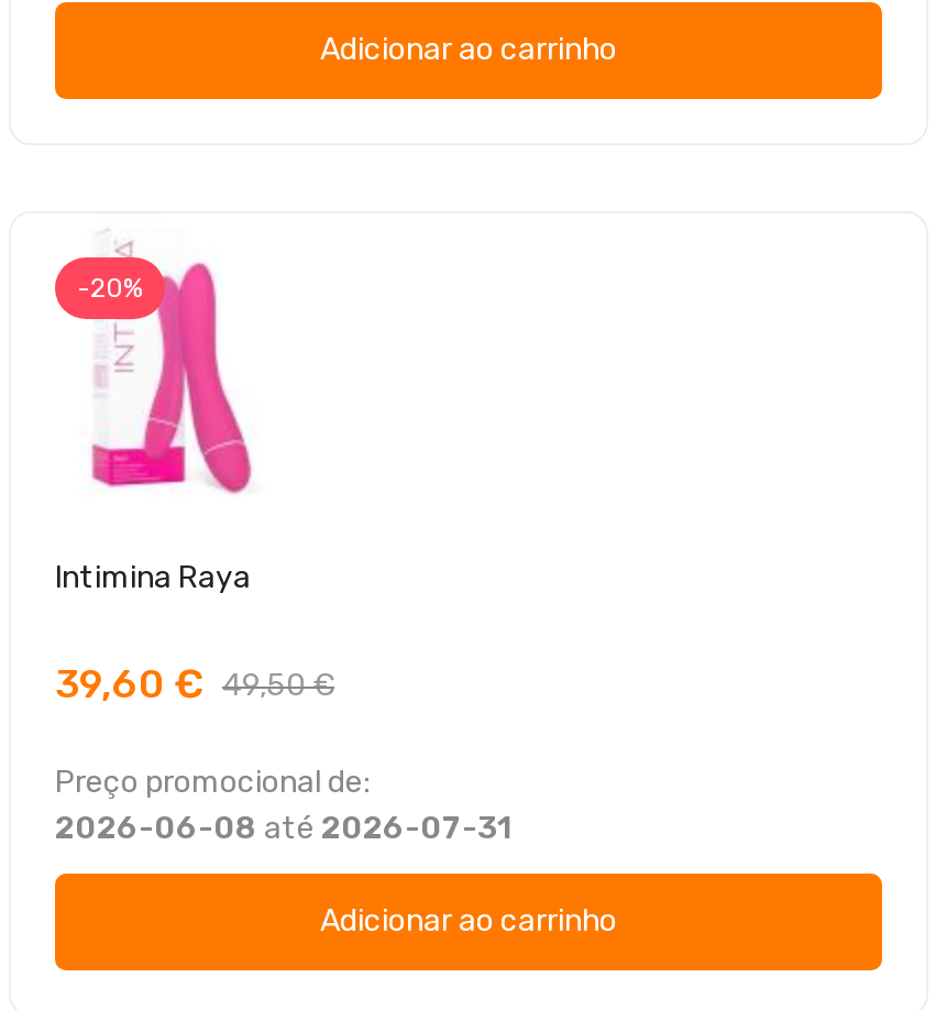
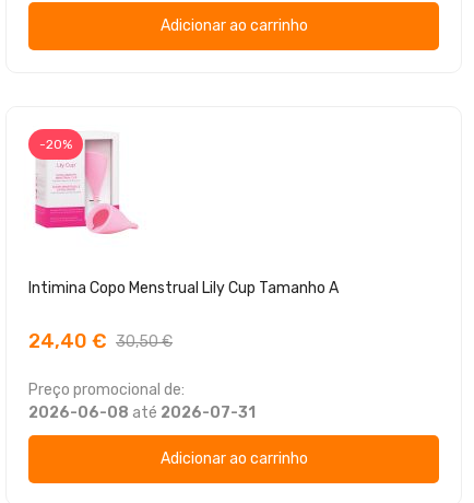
[55,242,275,595] [image] | Intimina Raya -> [28,122,339,297] [image] | Intimina Copo Menstrual Lily Cup Tamanho A
[55,659,334,705] 39,60 € 49,50 € -> [28,329,173,352] 24,40 € 30,50 €

